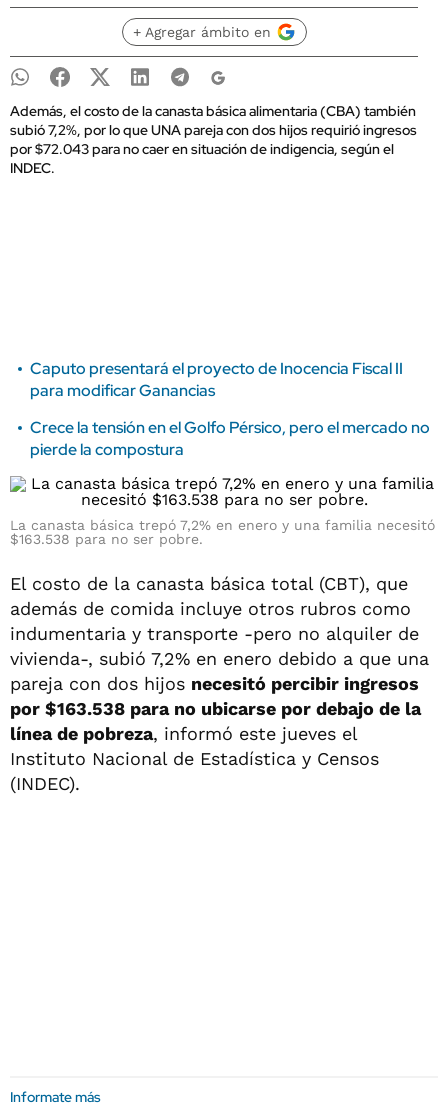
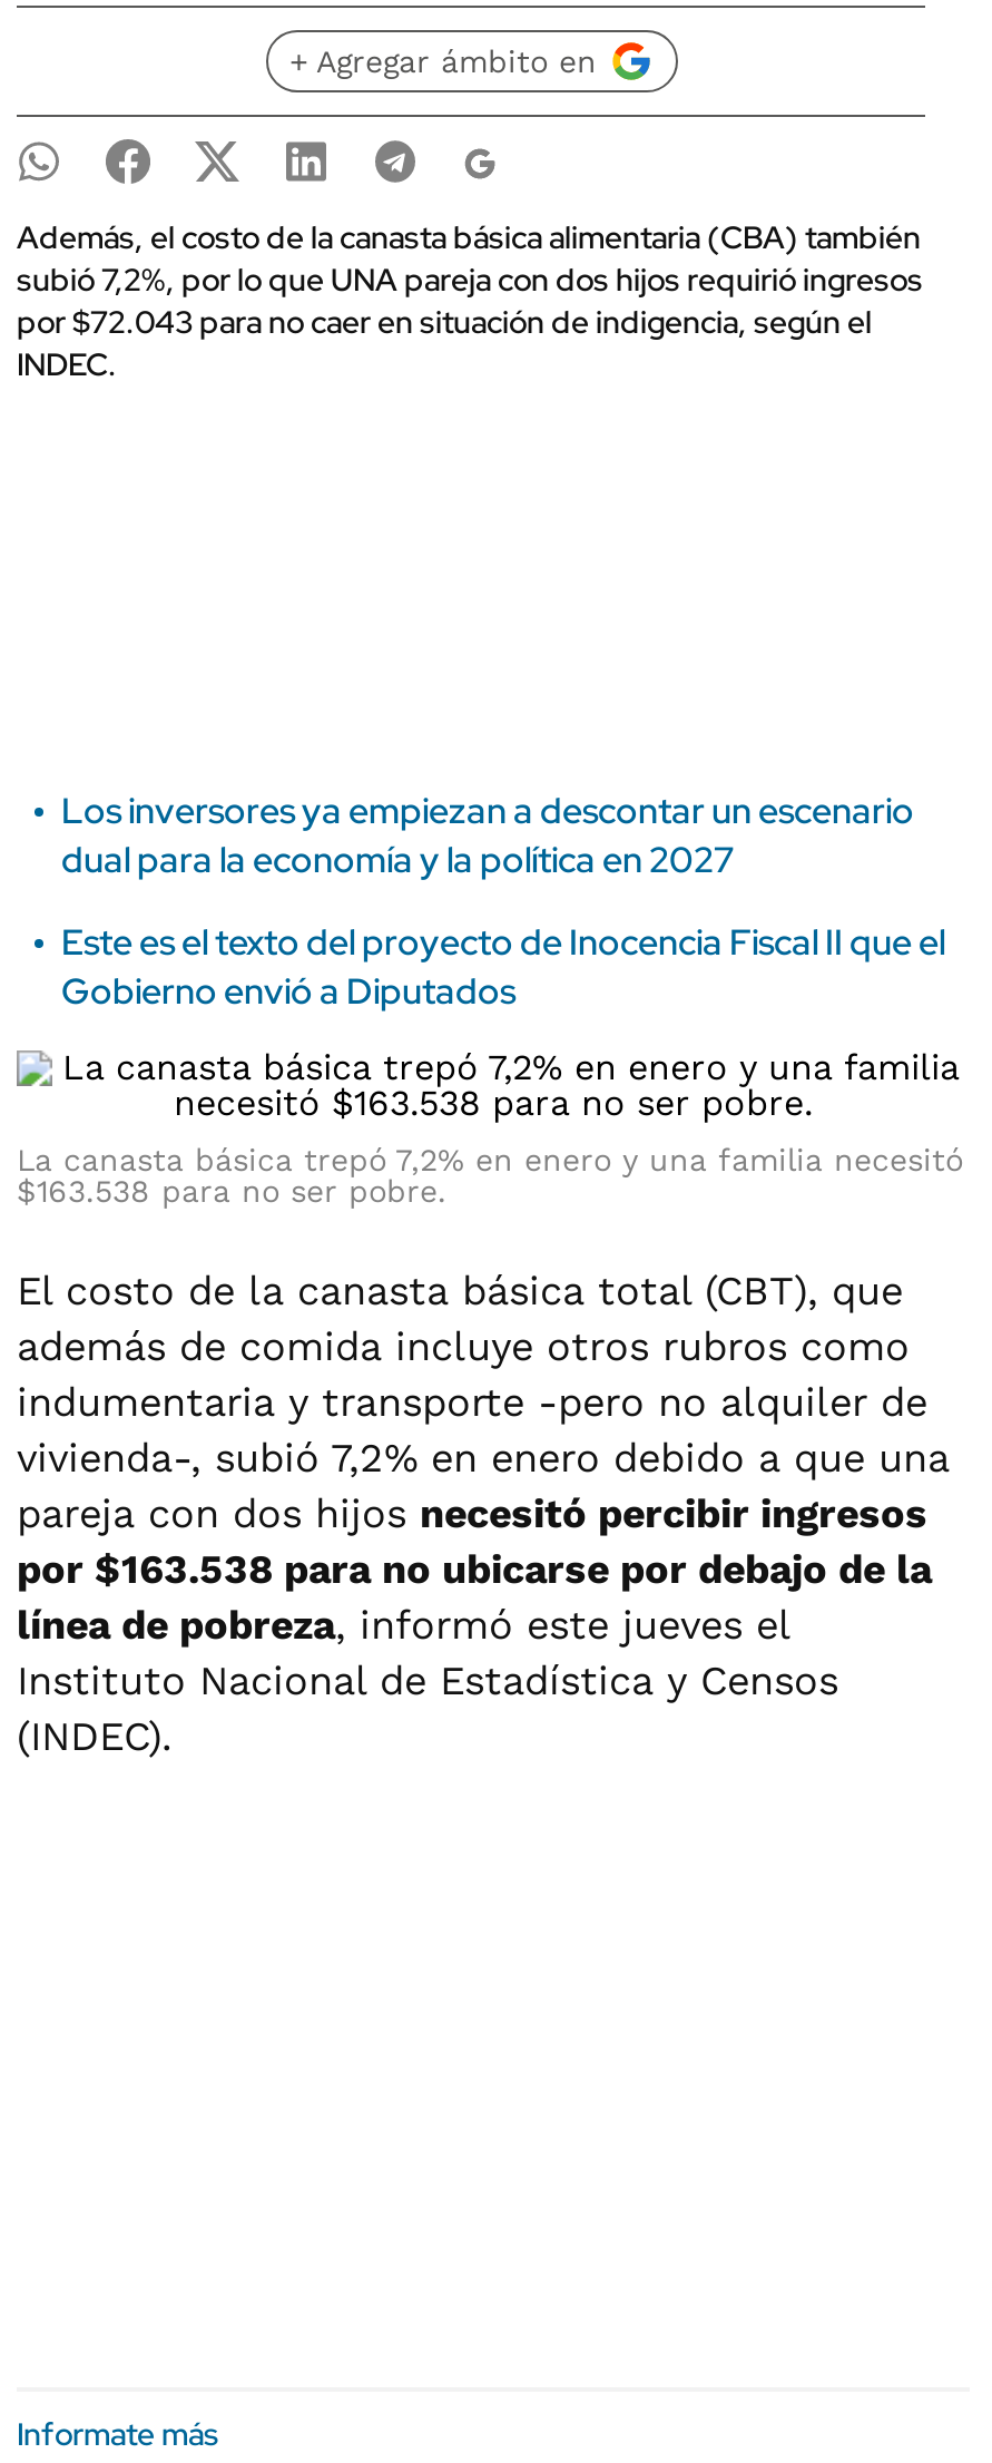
[30,358,403,401] Caputo presentará el proyecto de Inocencia Fiscal II | para modificar Ganancias -> [61,788,914,883] Los inversores ya empiezan a descontar un escenario | dual para la economía y la política en 2027
[30,417,430,460] Crece la tensión en el Golfo Pérsico, pero el mercado no | pierde la compostura -> [61,919,945,1015] Este es el texto del proyecto de Inocencia Fiscal II que el | Gobierno envió a Diputados

